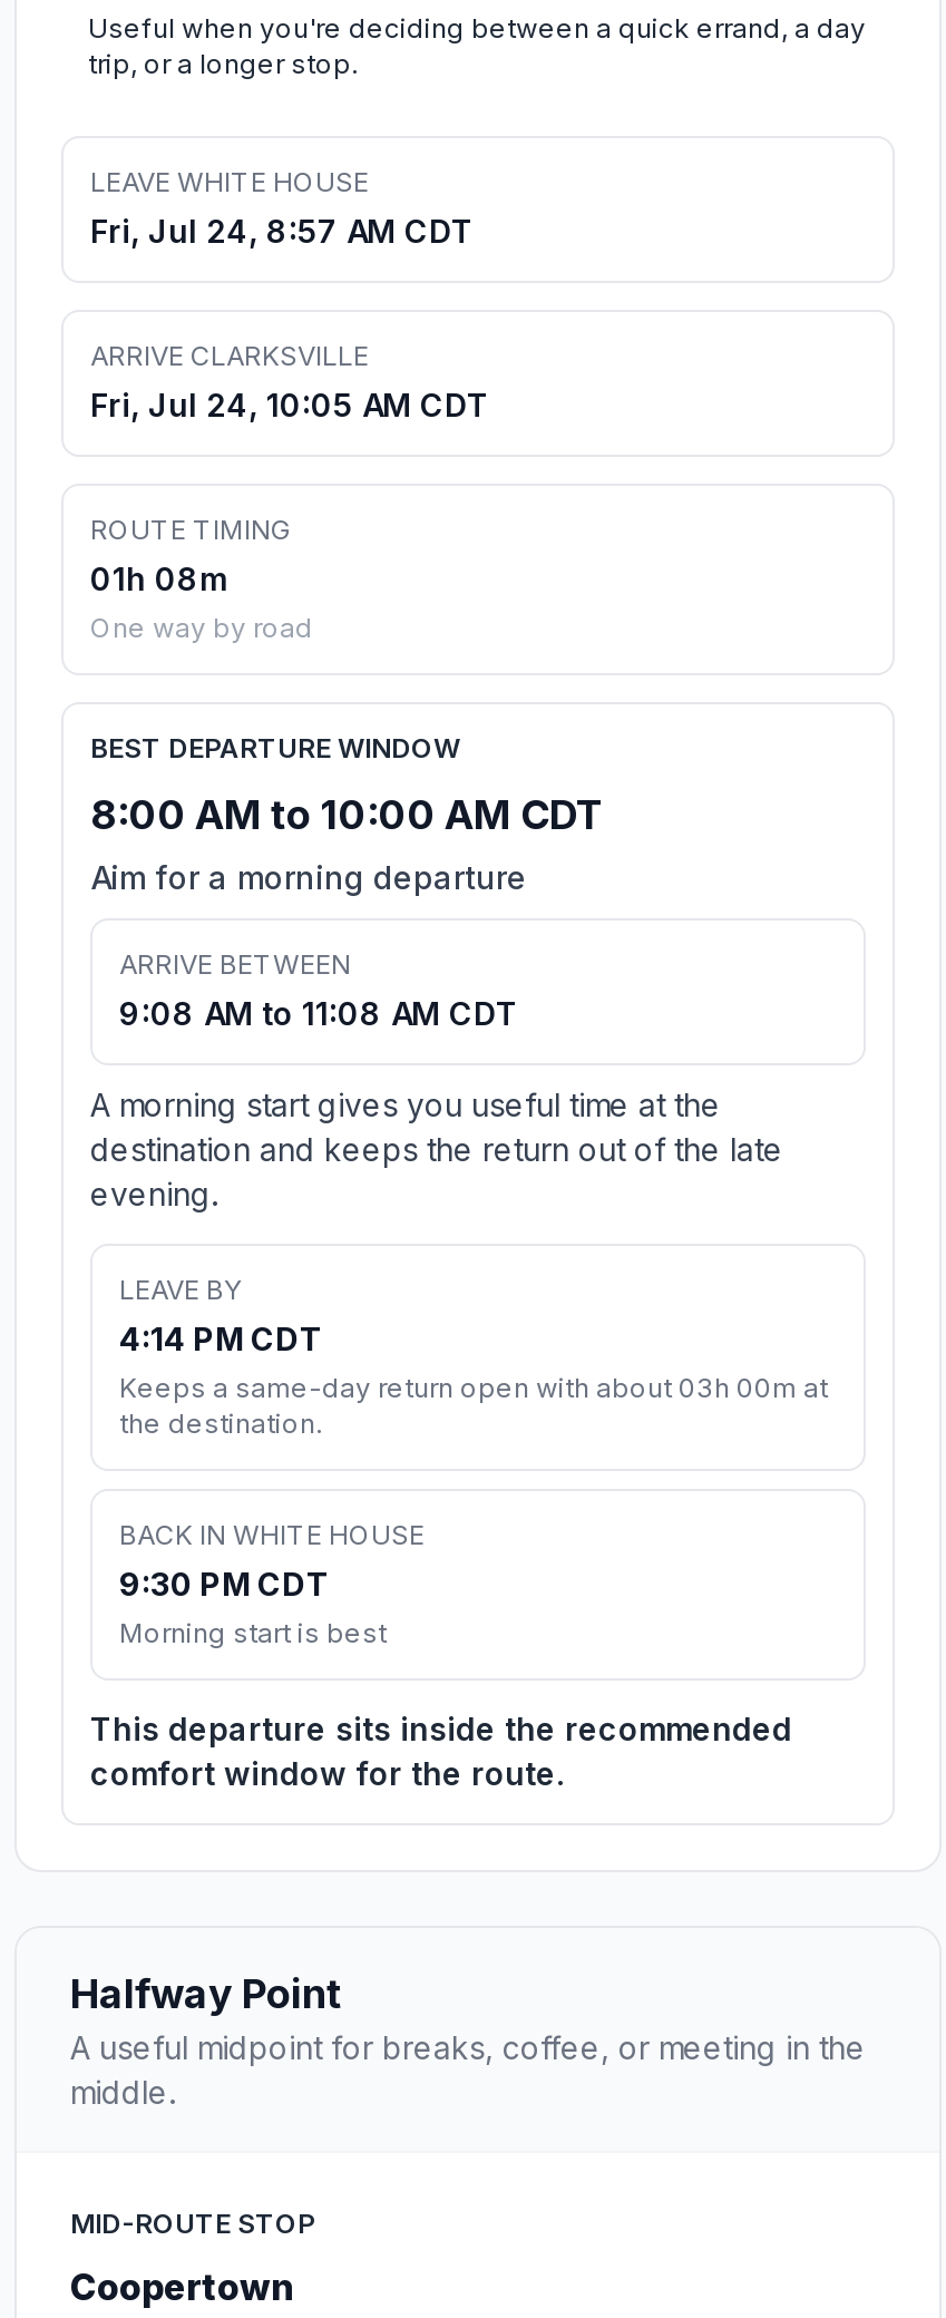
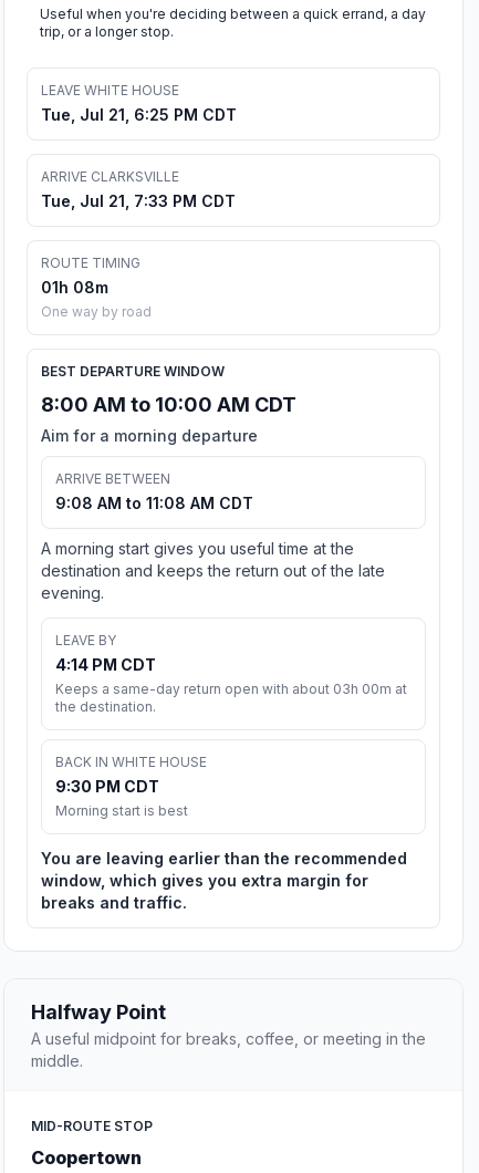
[90,212,474,250] Fri, Jul 24, 8:57 AM CDT -> [41,105,237,124] Tue, Jul 21, 6:25 PM CDT
[90,386,489,423] Fri, Jul 24, 10:05 AM CDT -> [41,191,236,210] Tue, Jul 21, 7:33 PM CDT
[90,1710,792,1792] This departure sits inside the recommended | comfort window for the route. -> [41,849,407,912] You are leaving earlier than the recommended | window, which gives you extra margin for | breaks and traffic.

